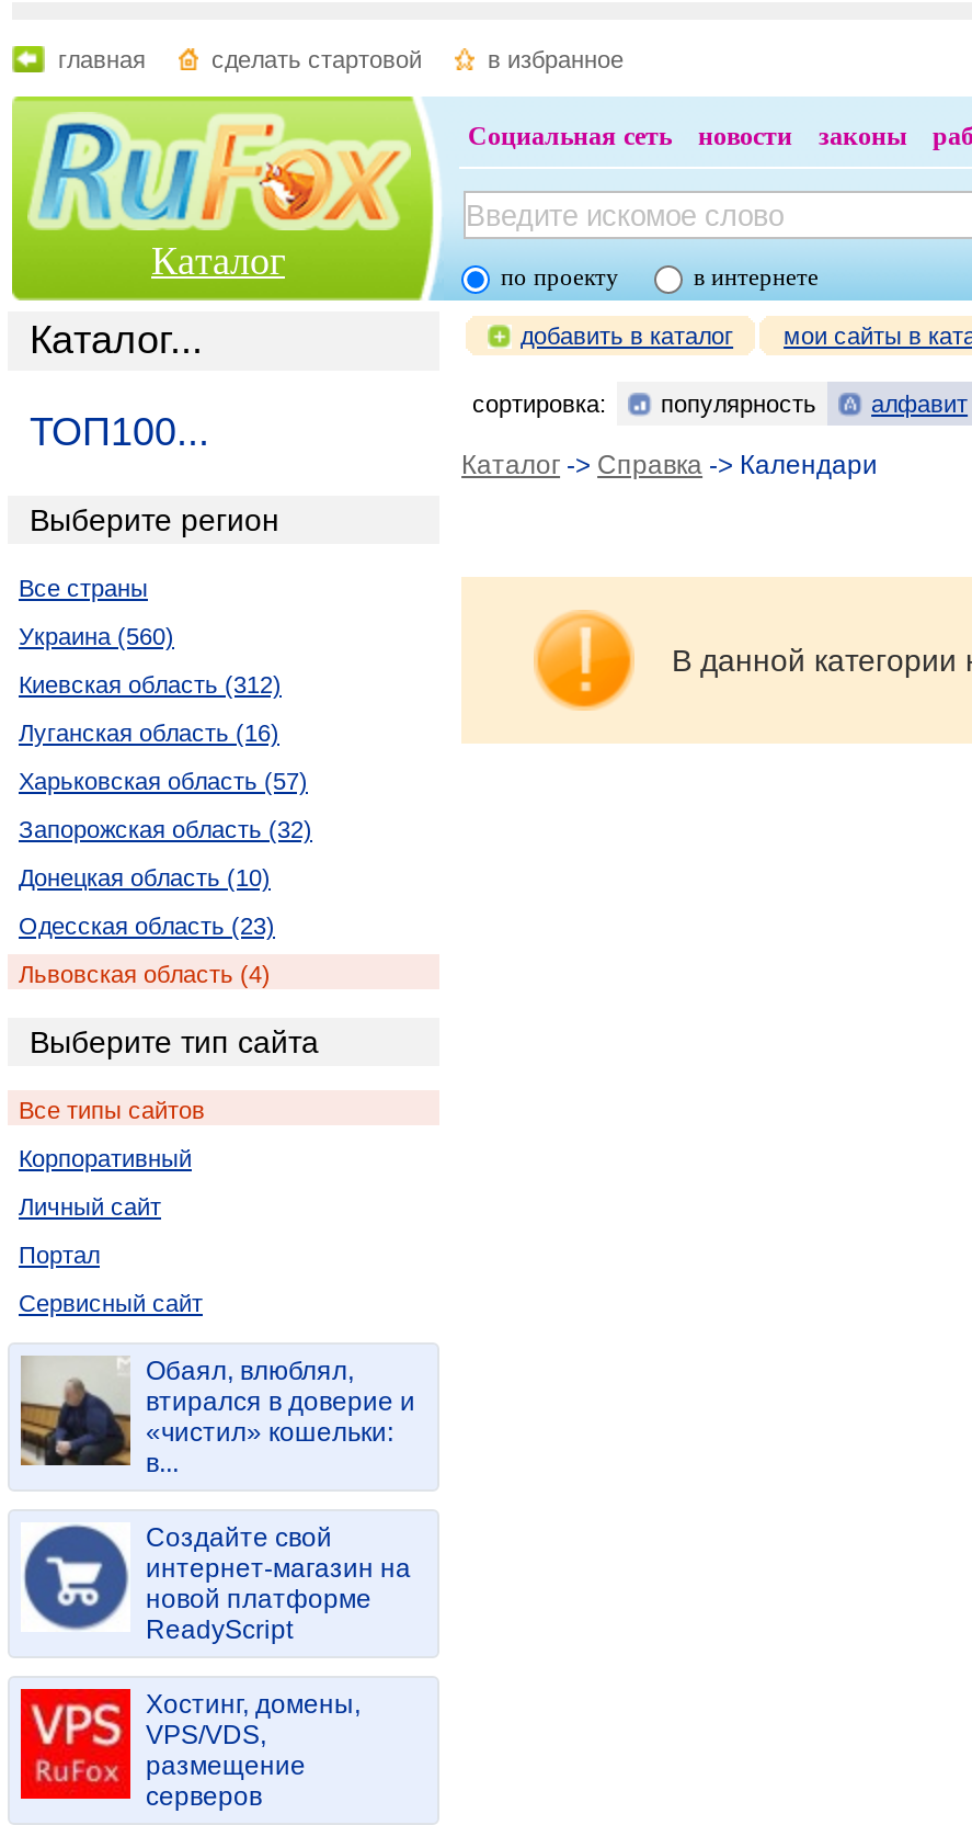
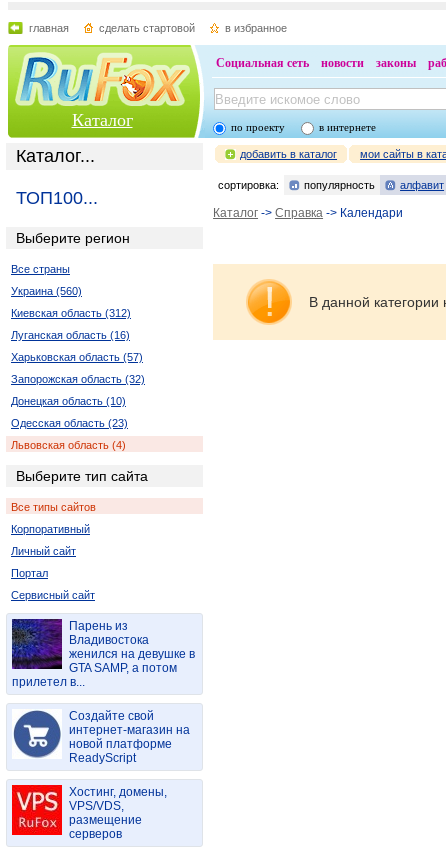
[19,1356,415,1478] [image] | Обаял, влюблял, | втирался в доверие и | «чистил» кошельки: | в... -> [11,618,195,689] [image] | Парень из | Владивостока | женился на девушке в | GTA SAMP, а потом | прилетел в...

